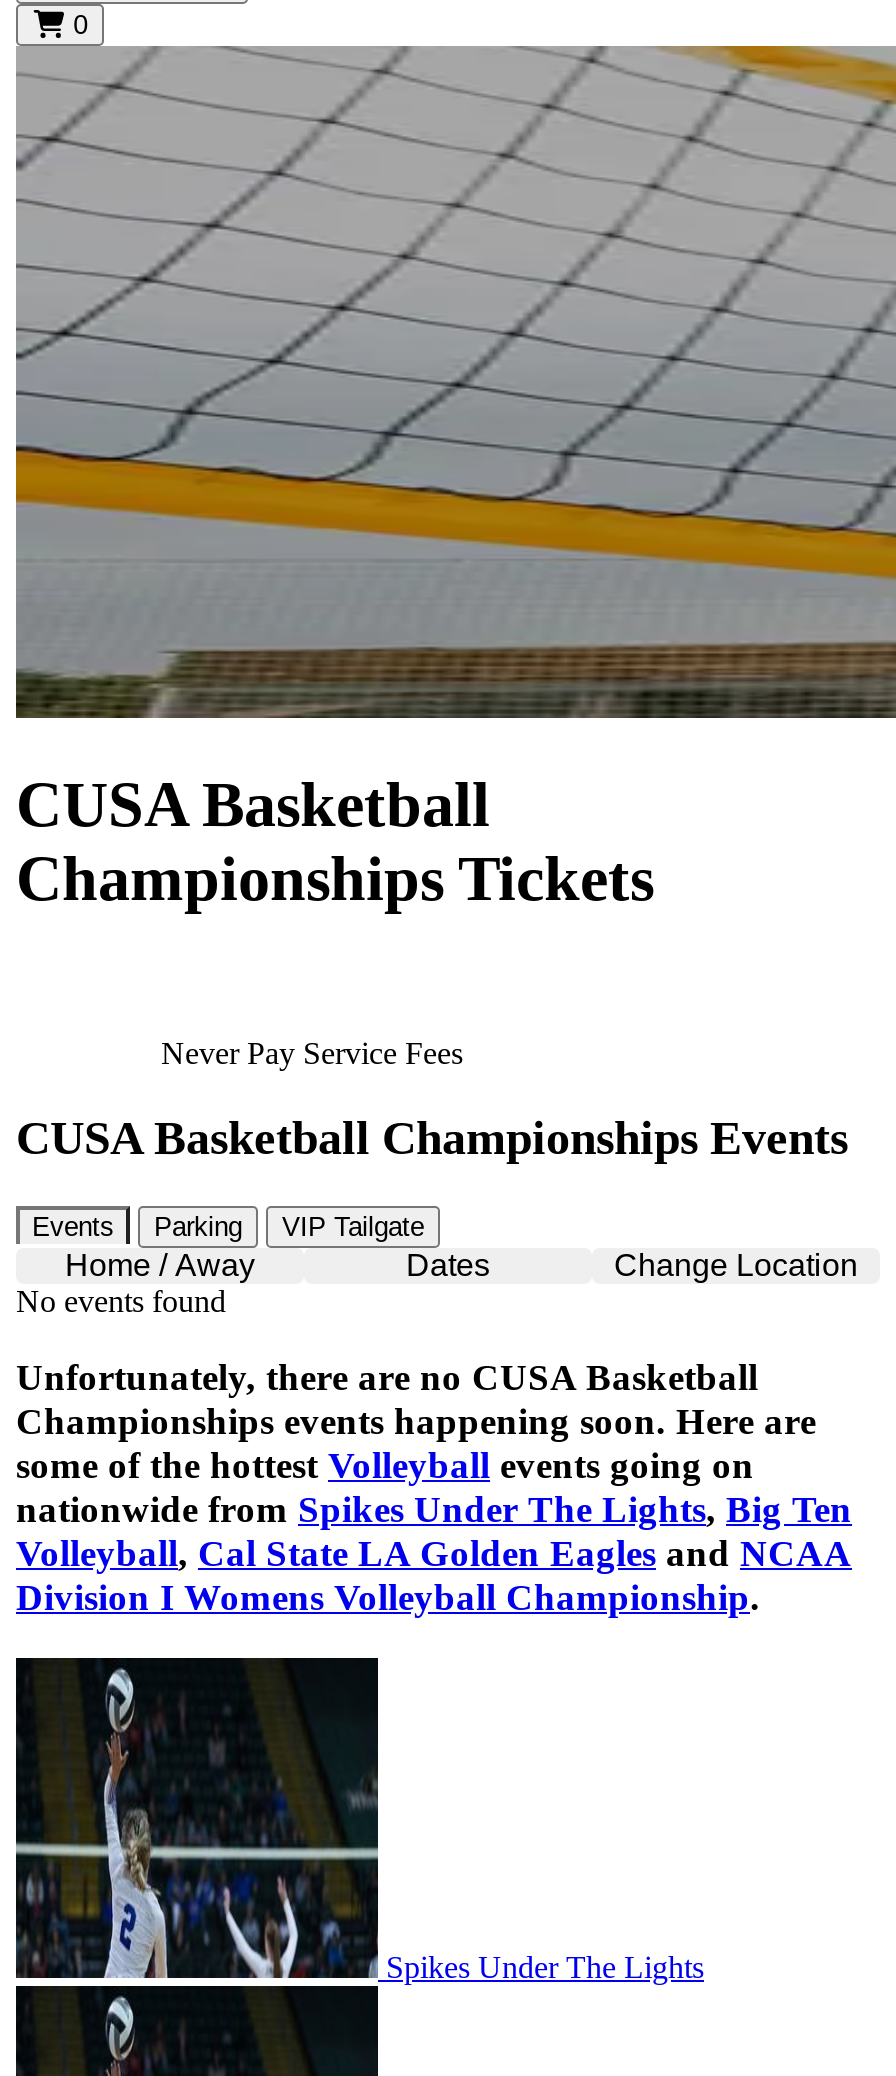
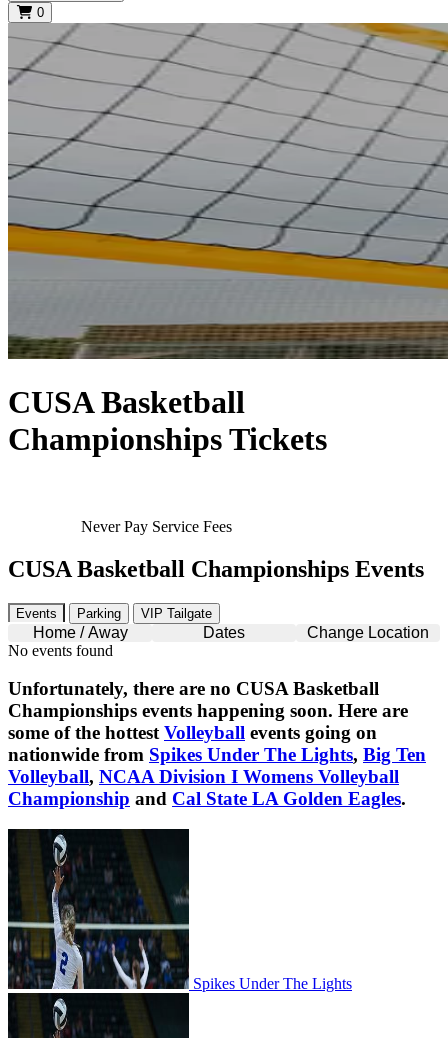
[16,1533,852,1619] Volleyball, Cal State LA Golden Eagles and NCAA | Division I Womens Volleyball Championship. -> [8,766,406,809] Volleyball, NCAA Division I Womens Volleyball | Championship and Cal State LA Golden Eagles.

